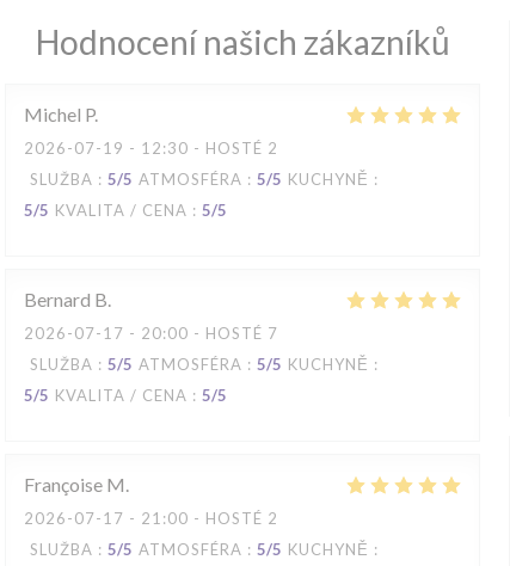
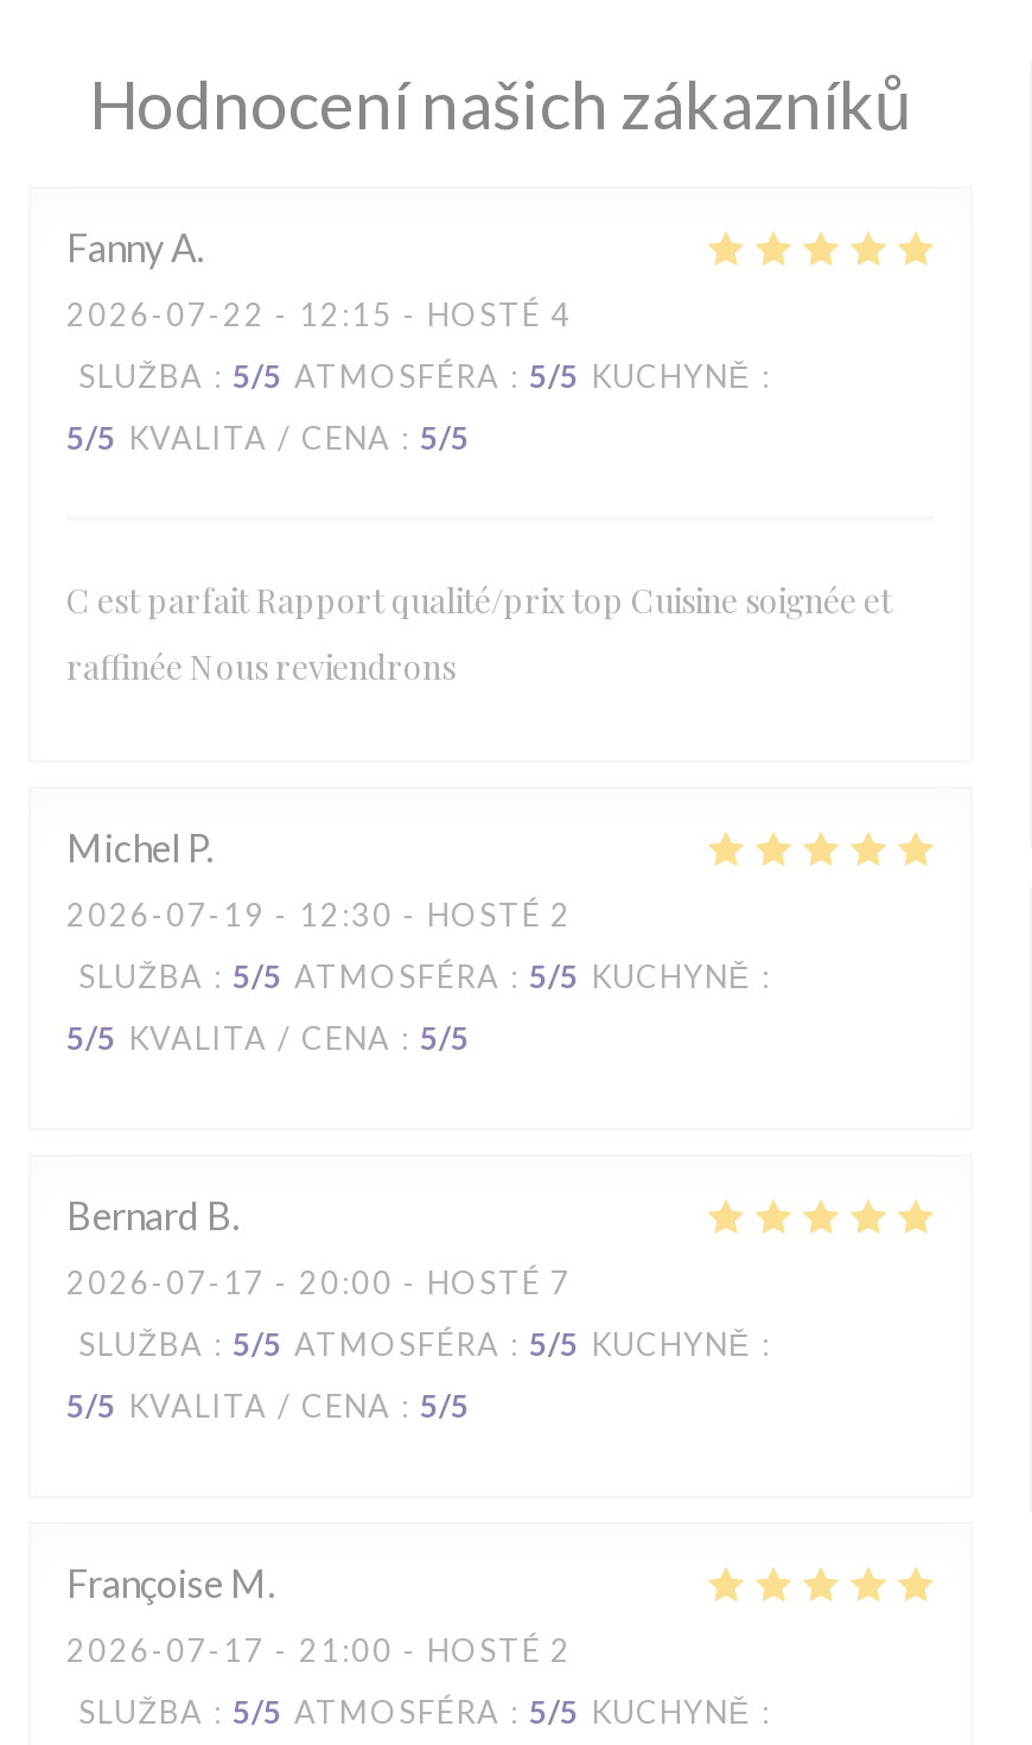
none -> [66,224,771,457] Fanny A | 2026-07-22 - 12:15 - HOSTÉ 4 | SLUŽBA: 5/5 ATMOSFÉRA: 5/5 KUCHYNĚ: | 5/5 KVALITA / CENA: 5/5
none -> [66,578,892,689] C est parfait Rapport qualité/prix top Cuisine soignée et | raffinée Nous reviendrons

